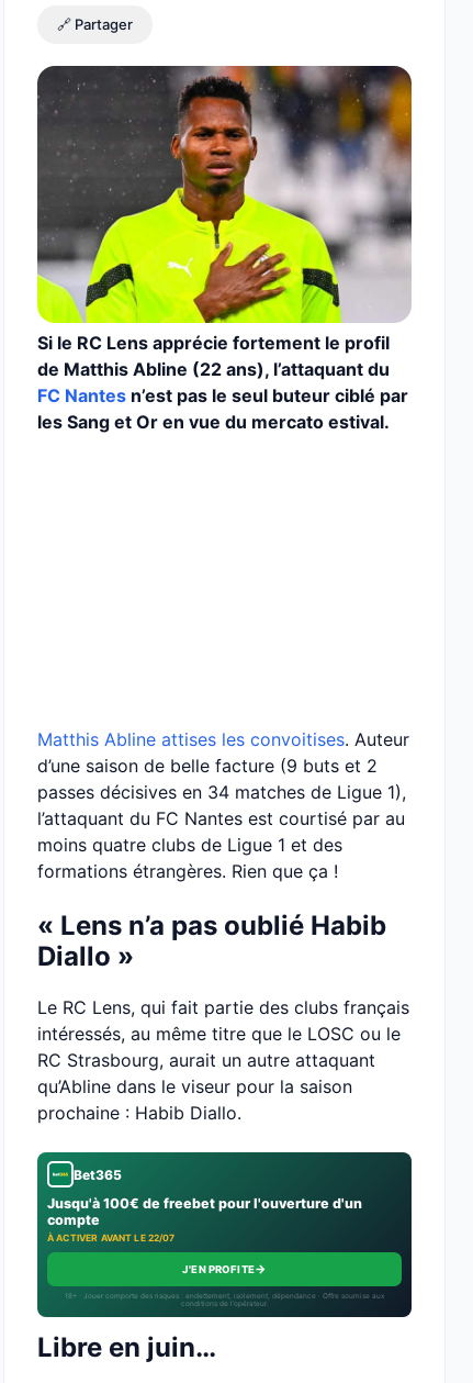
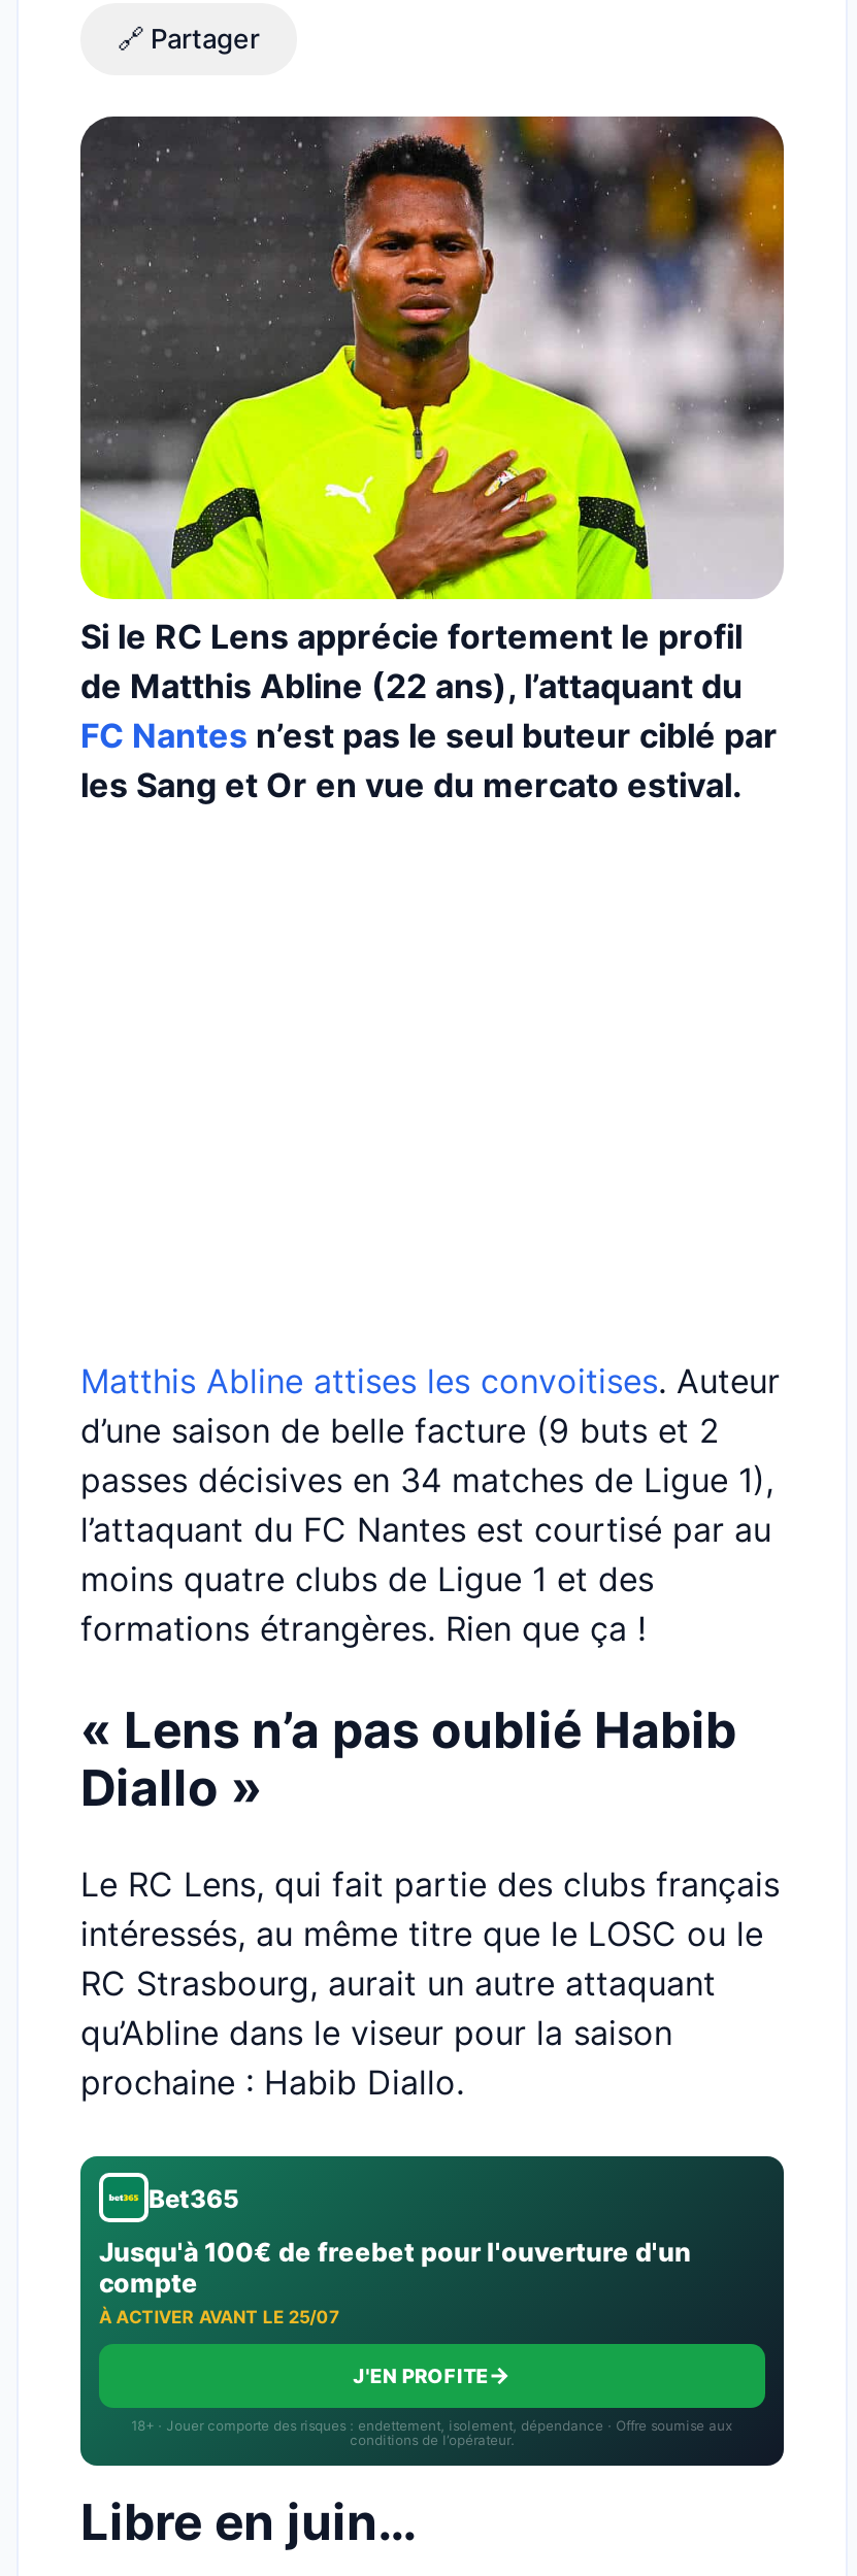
[47,1233,175,1243] À ACTIVER AVANT LE 22/07 -> [99,2307,339,2327] À ACTIVER AVANT LE 25/07

